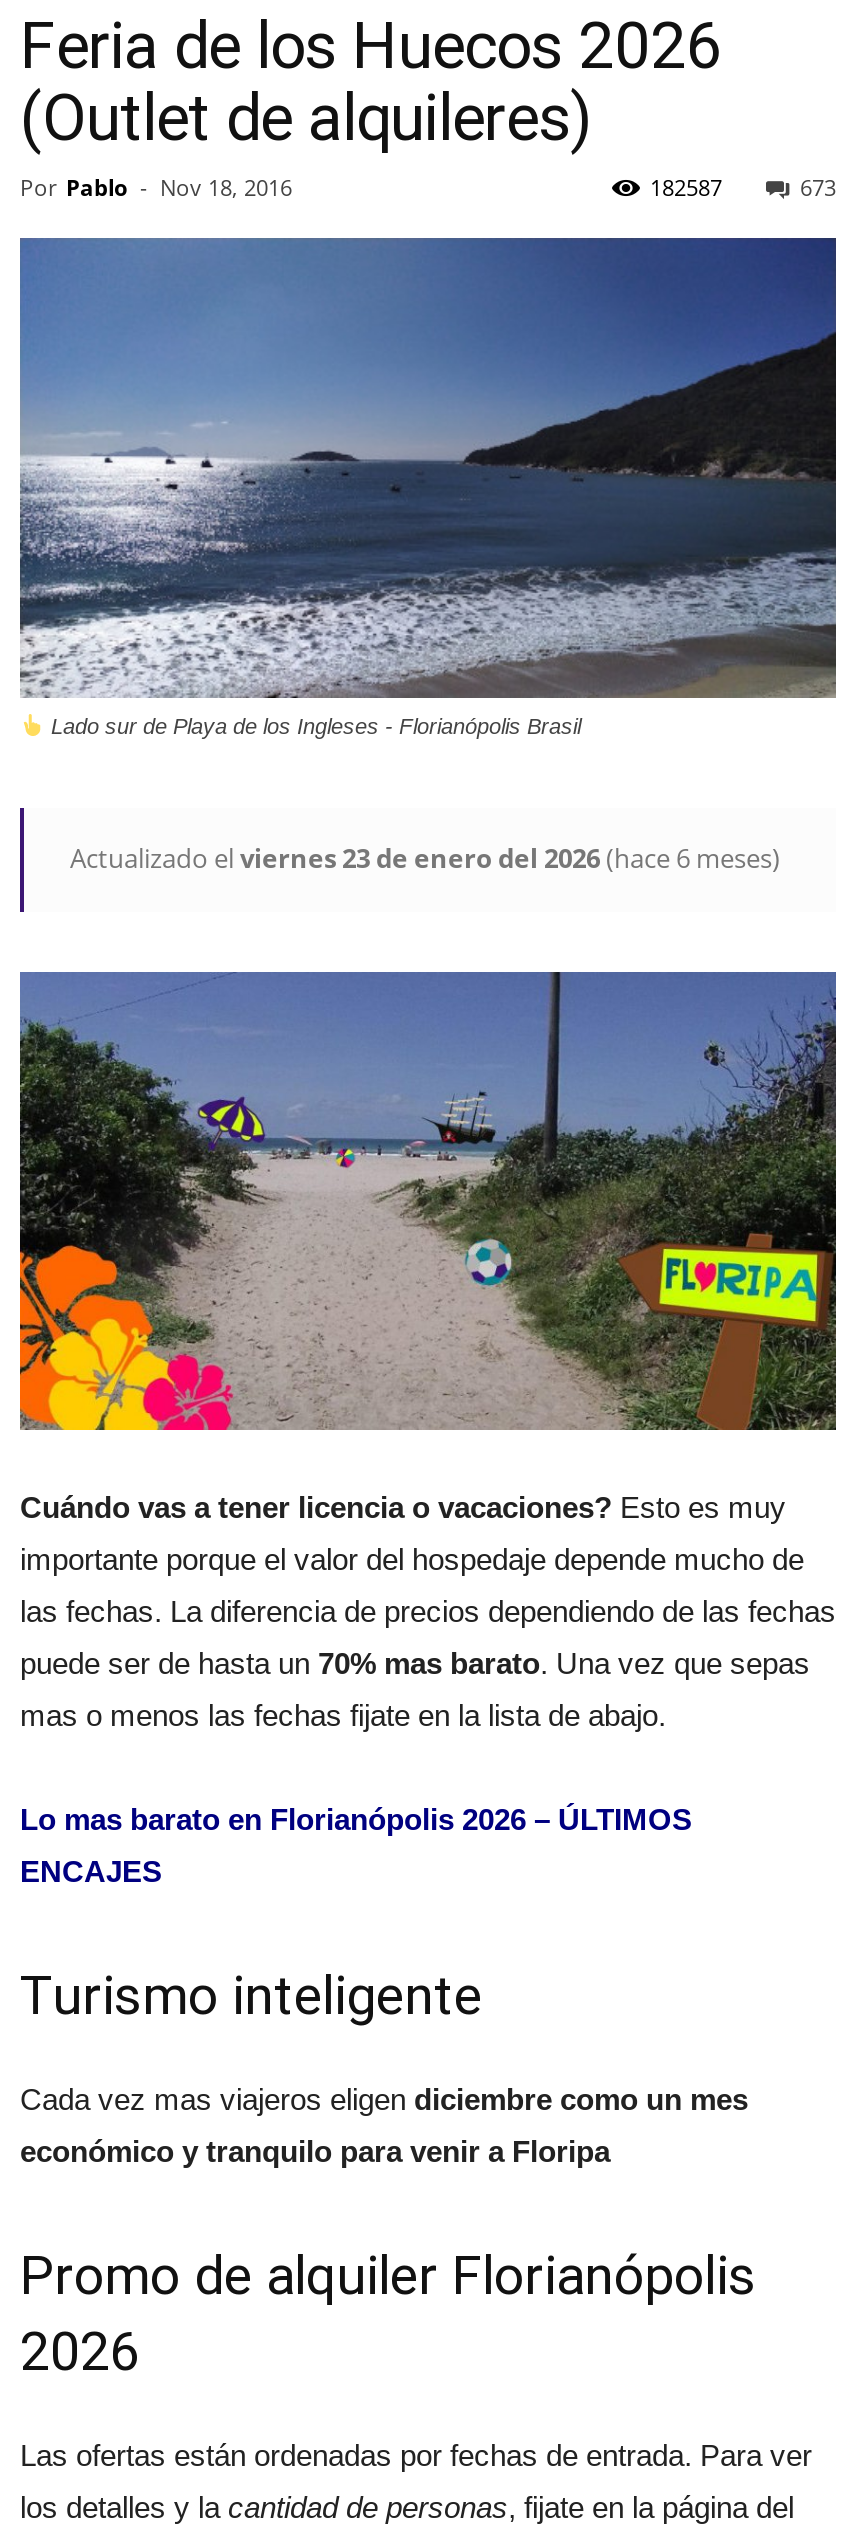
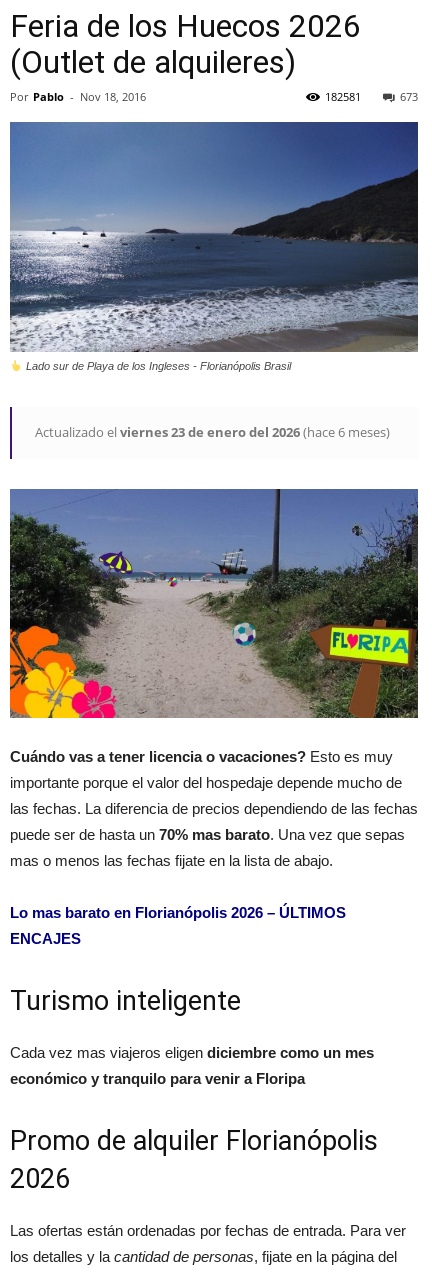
[650,172,722,202] 182587 -> [325,89,361,104] 182581

